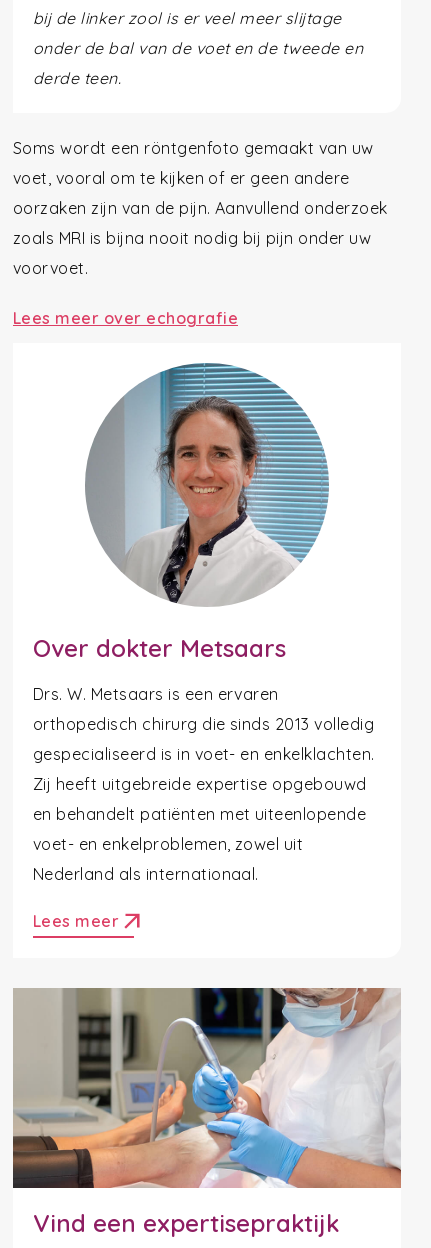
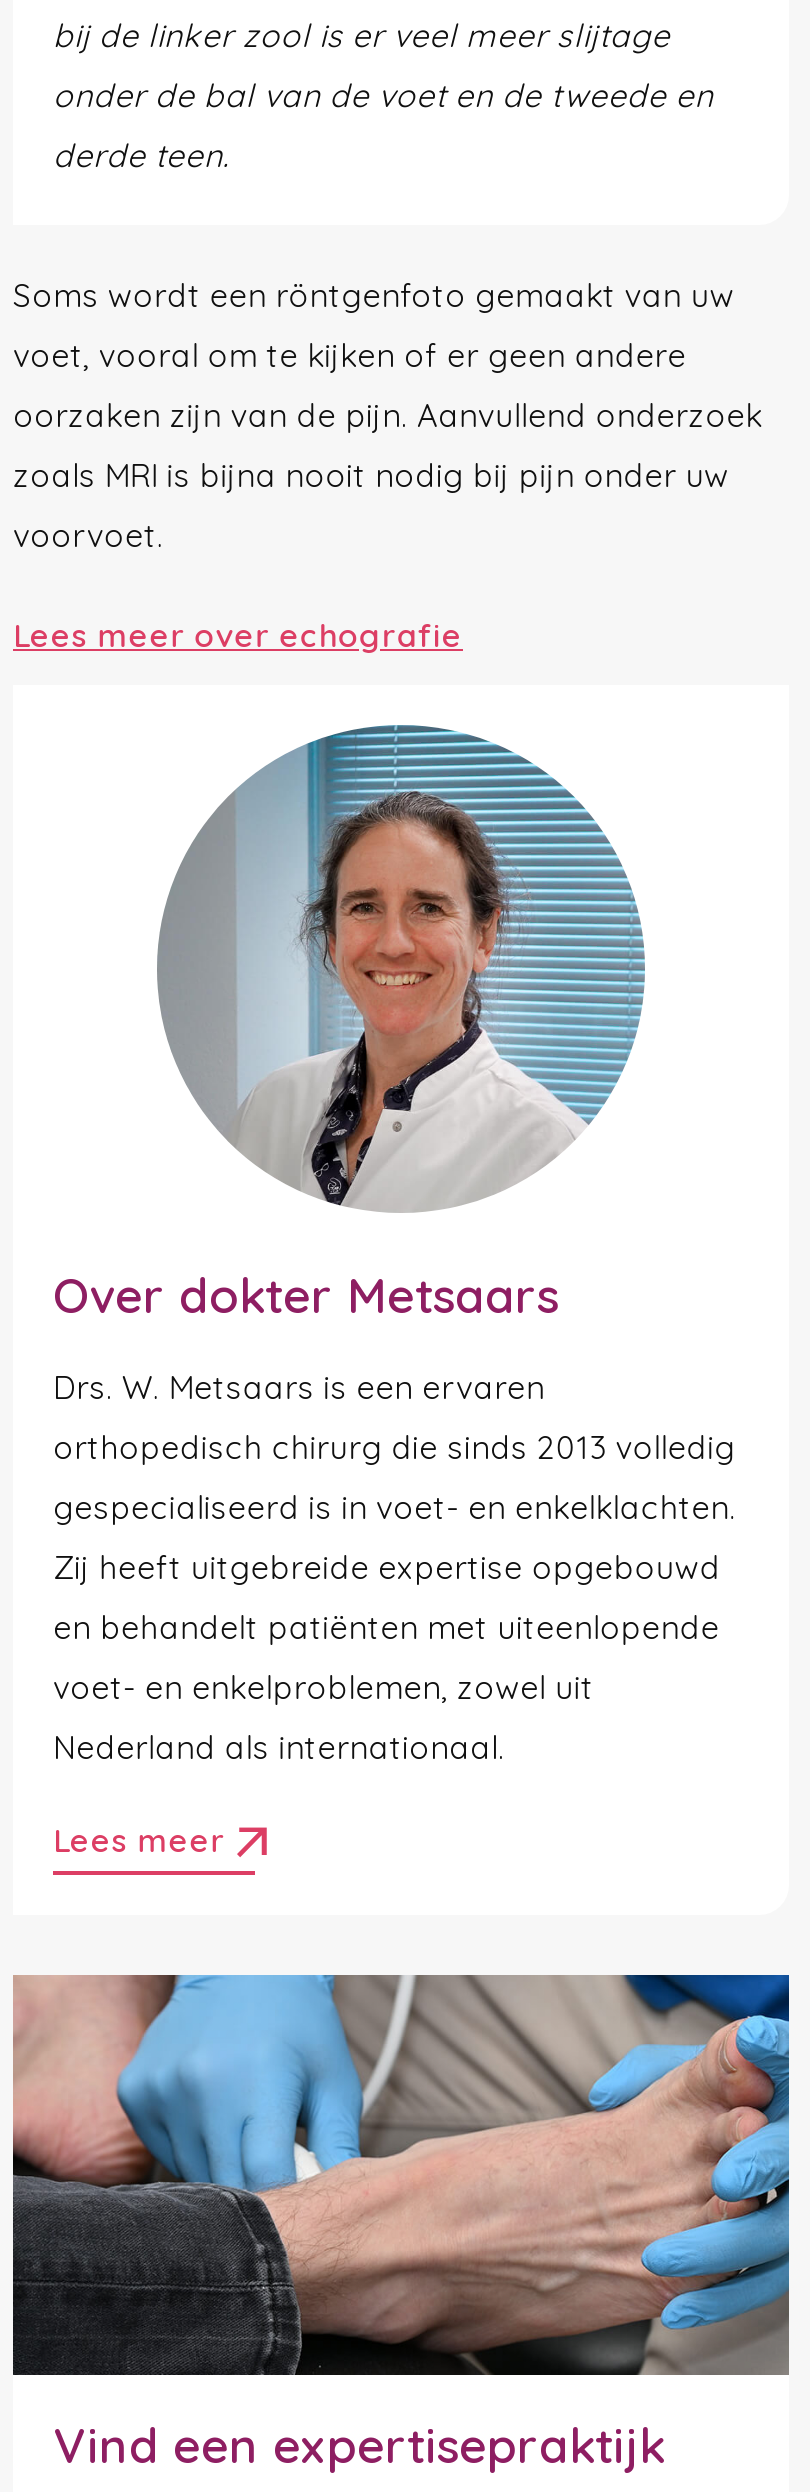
[12,987,401,1189] [image] -> [11,1973,791,2377] [image]

